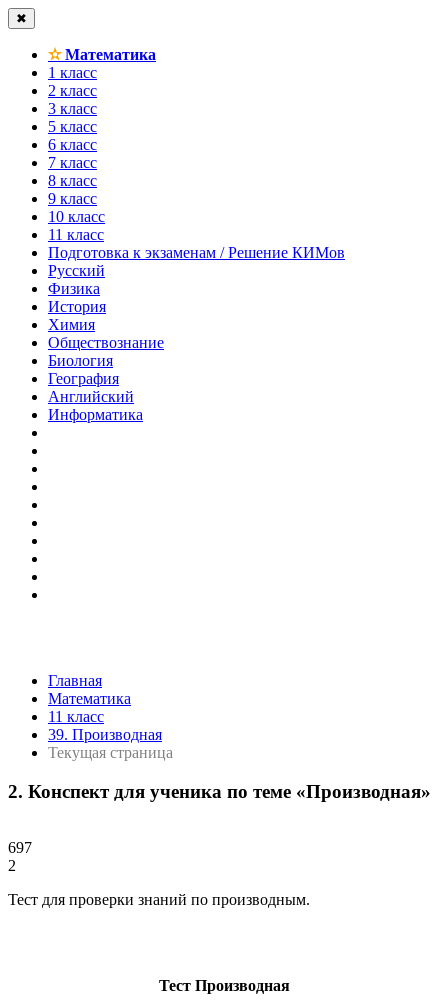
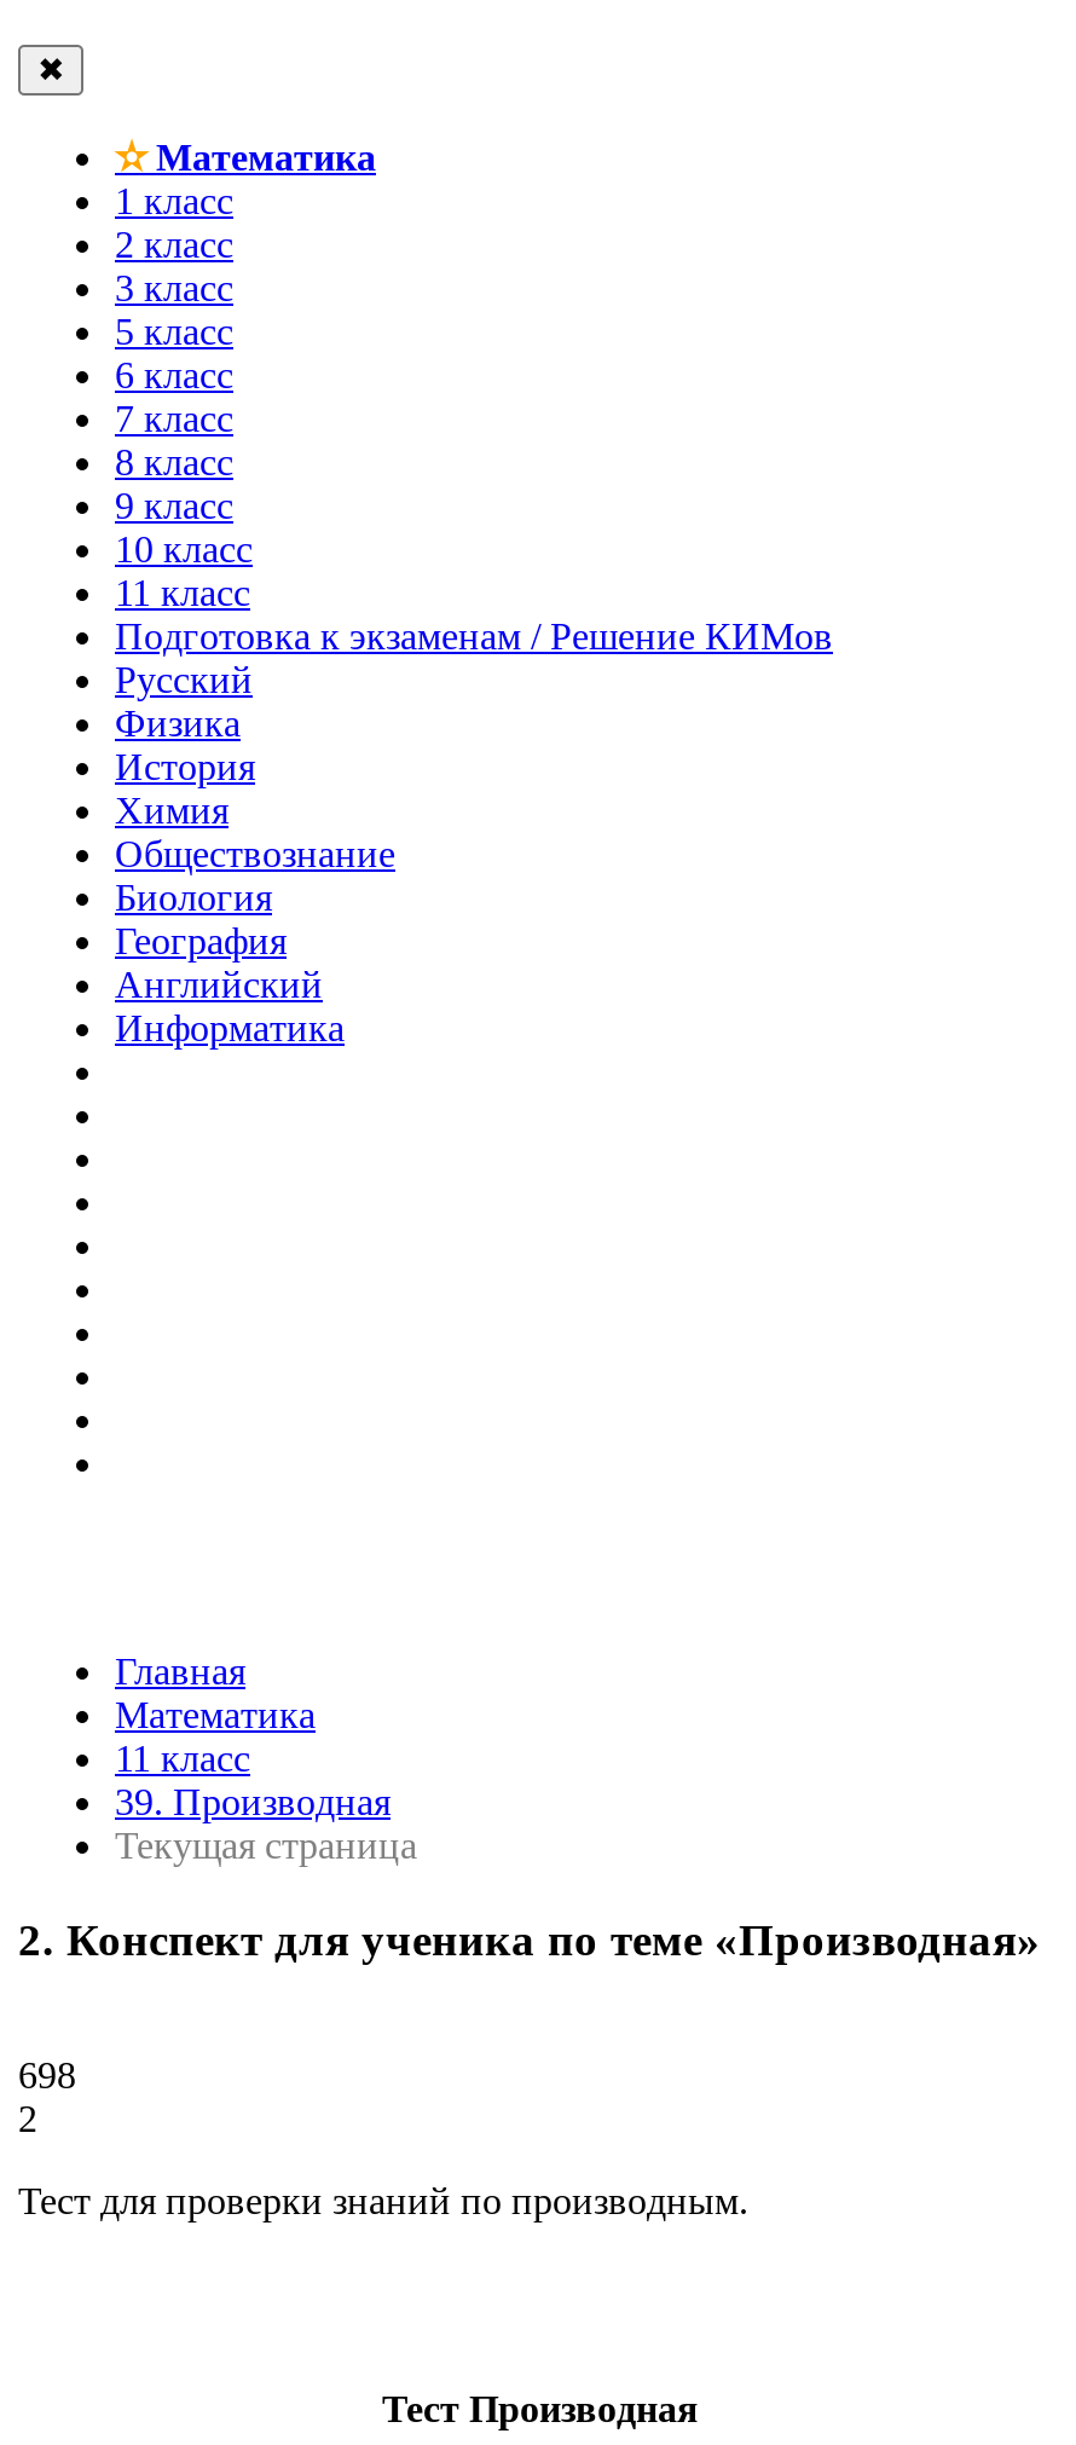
[8,839,32,856] 697 -> [18,2055,76,2097] 698

